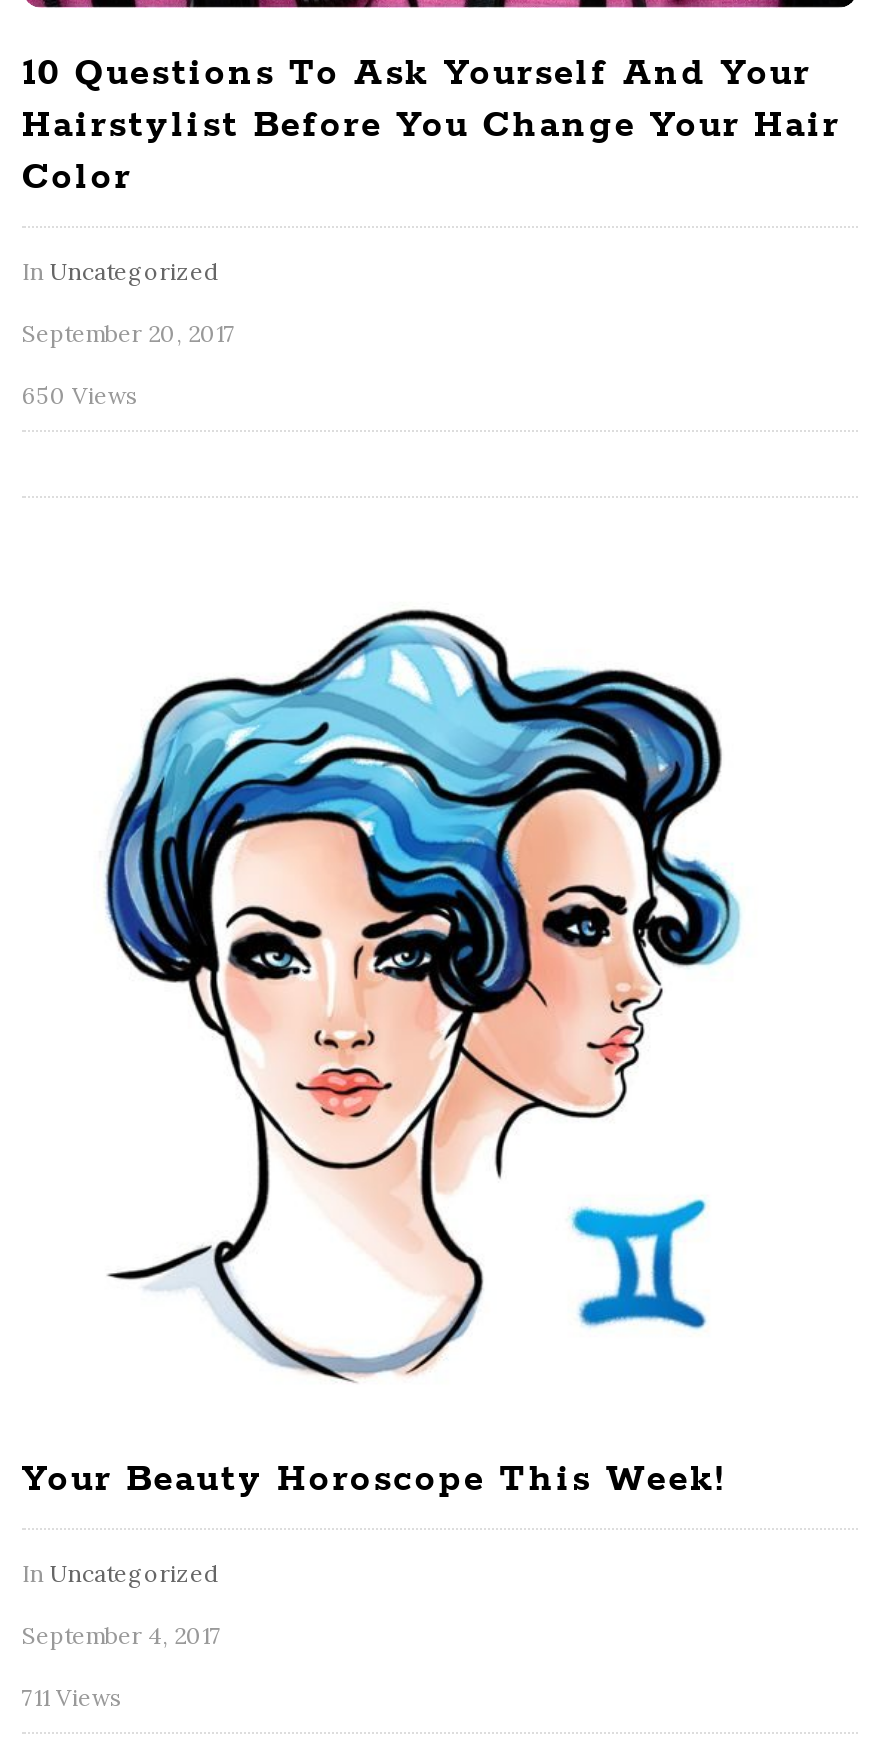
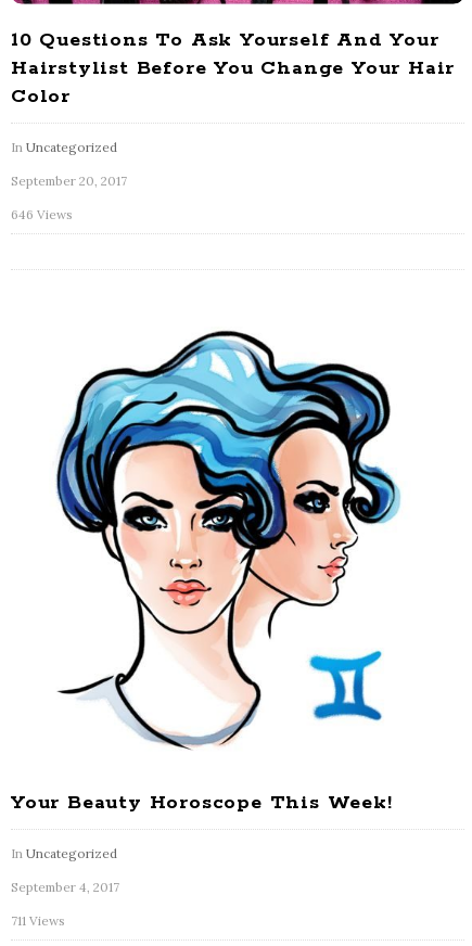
[22,380,138,410] 650 Views -> [11,206,73,222] 646 Views

